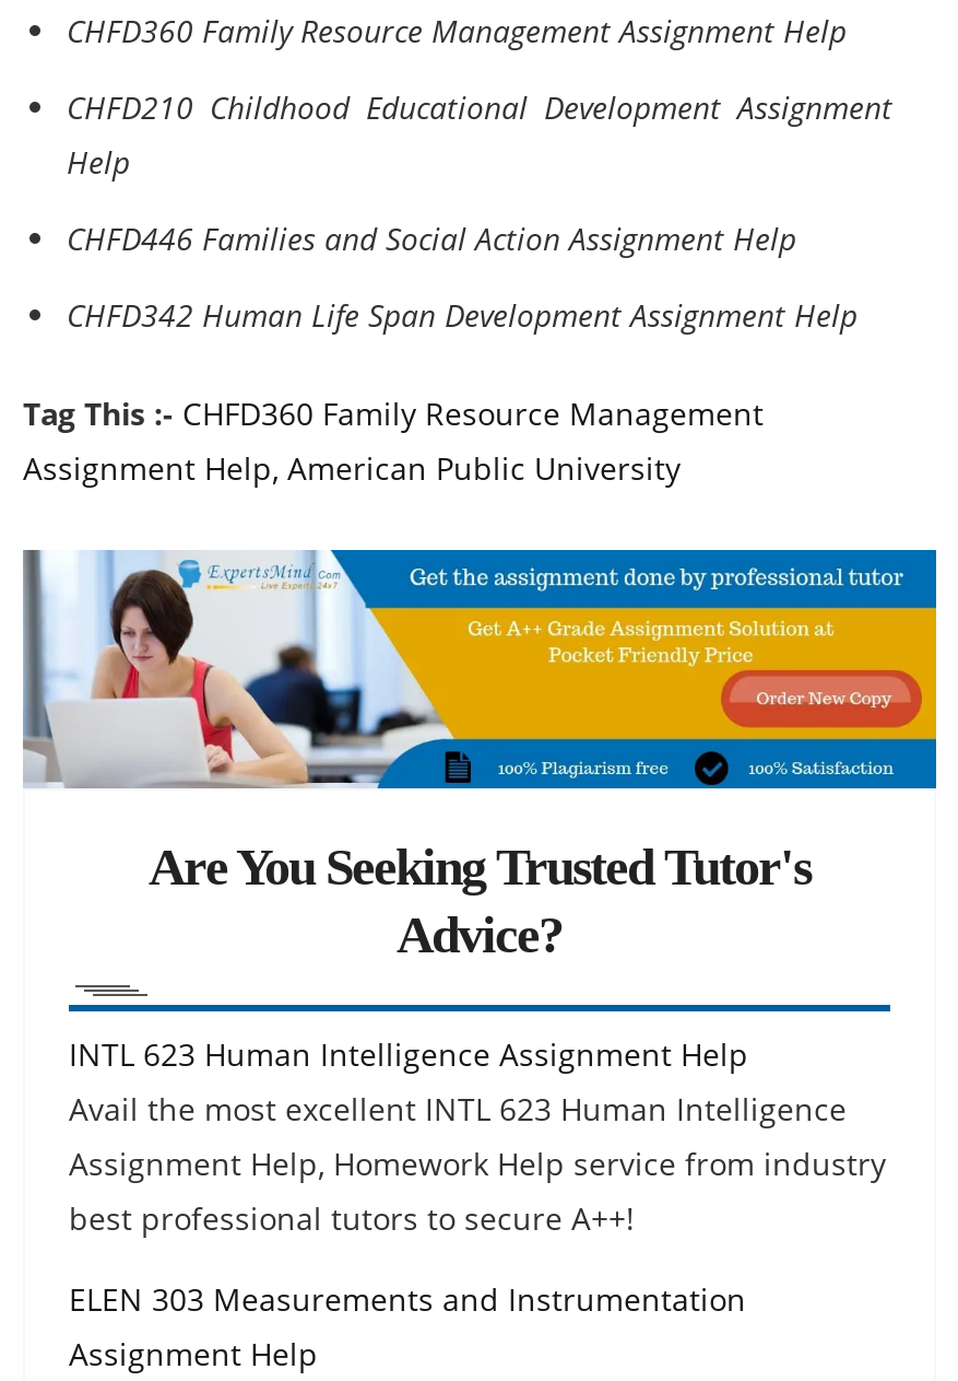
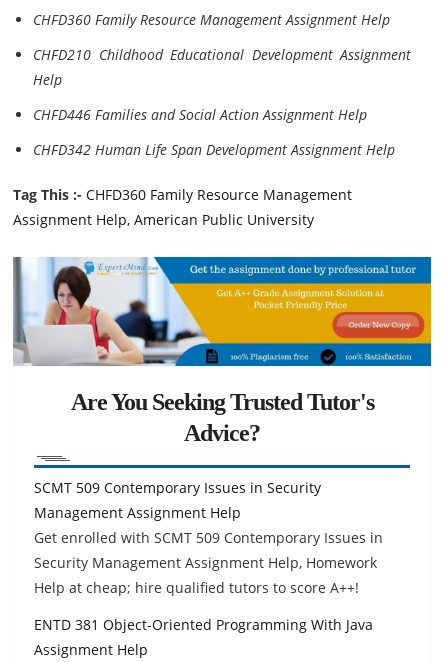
[69,1033,886,1238] INTL 623 Human Intelligence Assignment Help | Avail the most excellent INTL 623 Human Intelligence | Assignment Help, Homework Help service from industry | best professional tutors to secure A++! -> [34,478,383,597] SCMT 509 Contemporary Issues in Security | Management Assignment Help | Get enrolled with SCMT 509 Contemporary Issues in | Security Management Assignment Help, Homework | Help at cheap; hire qualified tutors to score A++!
[69,1278,746,1319] ELEN 303 Measurements and Instrumentation -> [34,615,373,634] ENTD 381 Object-Oriented Programming With Java

